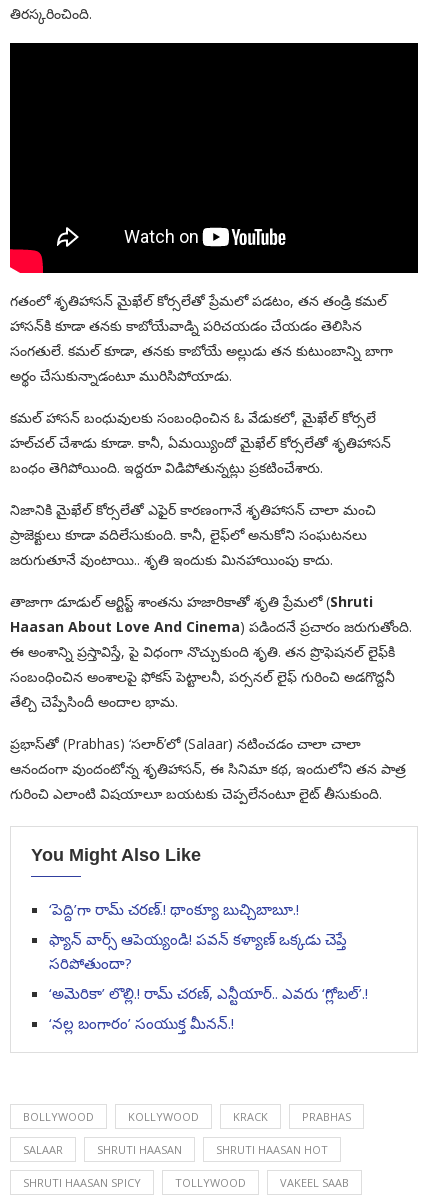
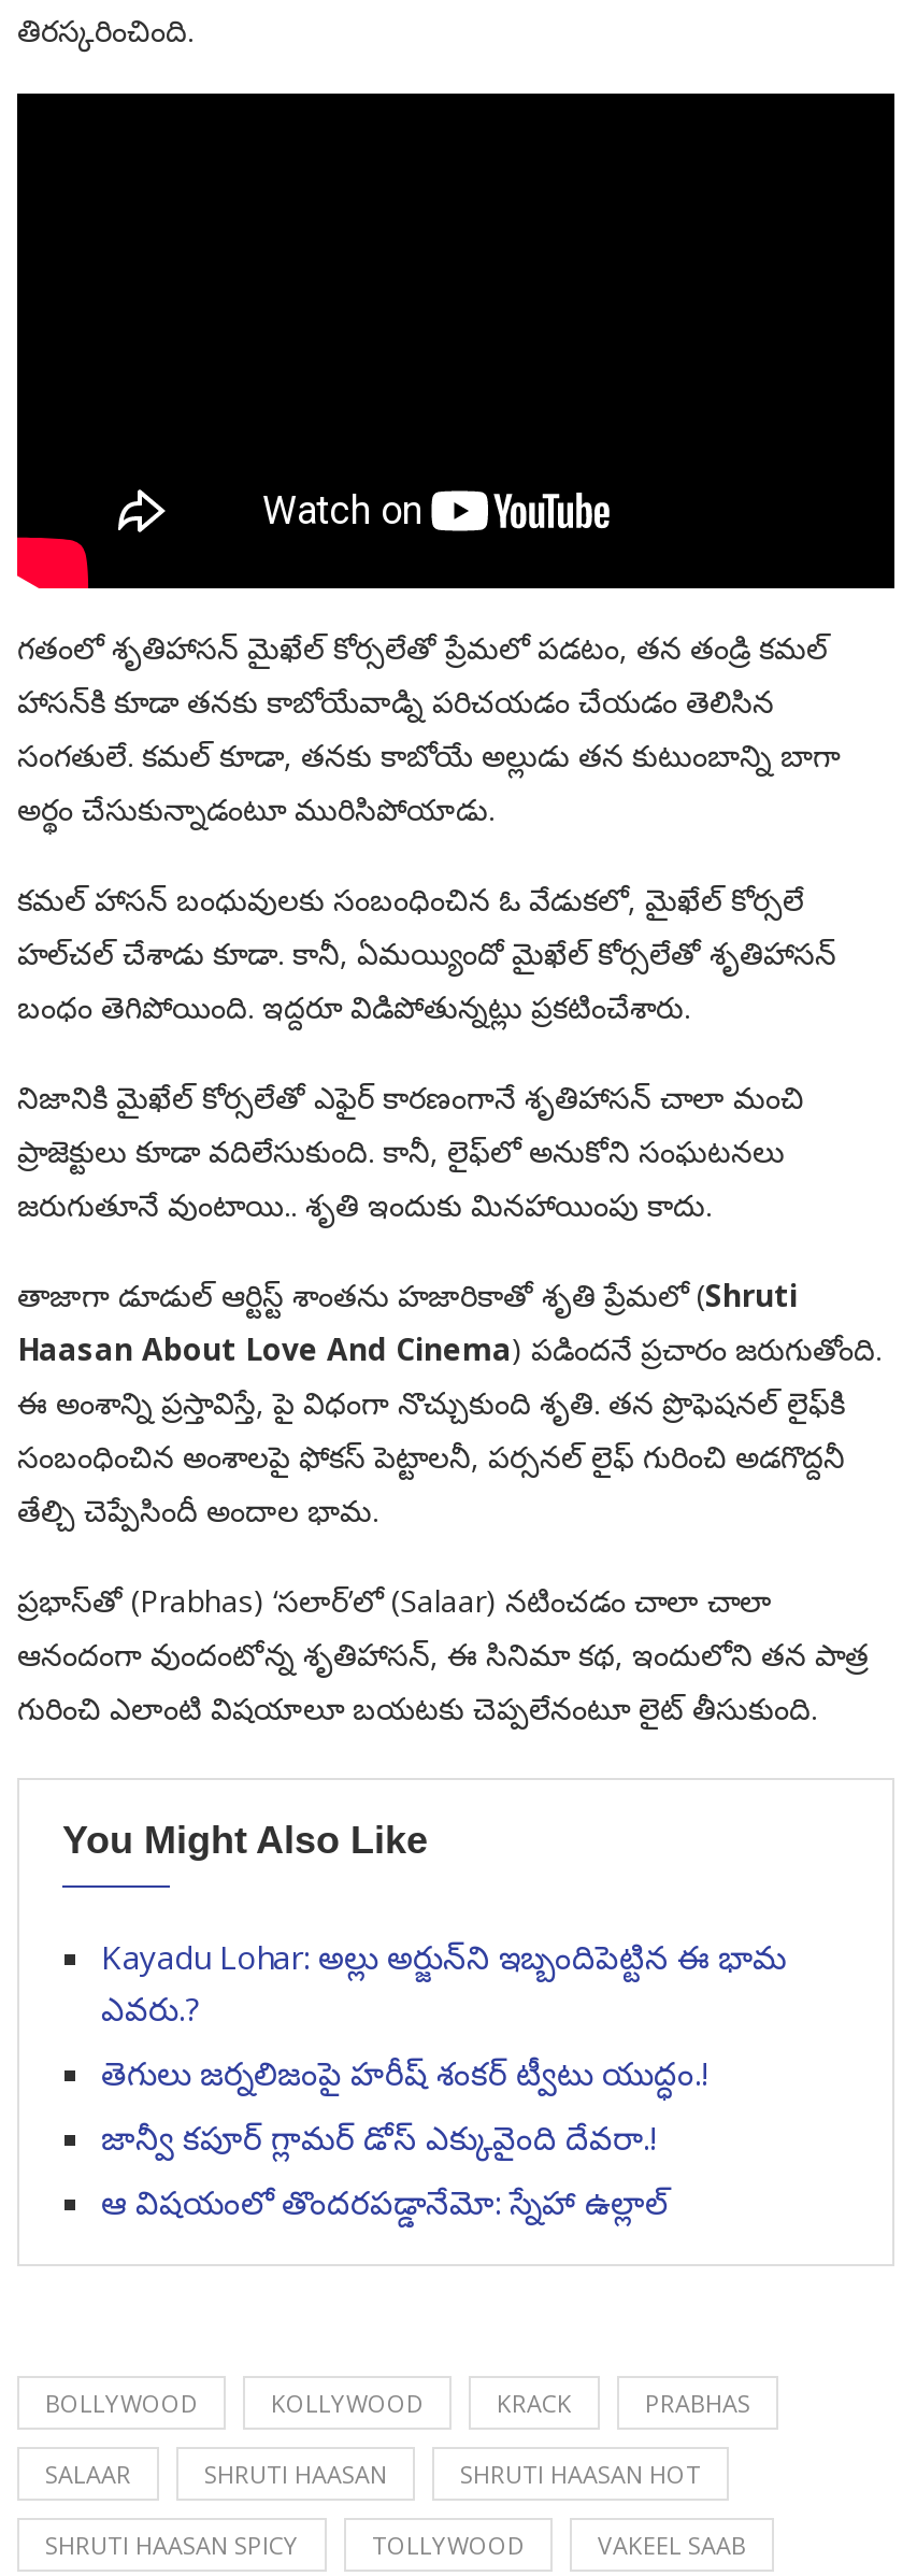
[49,899,299,919] ‘పెద్ది’గా రామ్ చరణ్.! థాంక్యూ బుచ్చిబాబూ.! -> [101,1934,787,2028] Kayadu Lohar: అల్లు అర్జున్‌ని ఇబ్బందిపెట్టిన ఈ భామ | ఎవరు.?
[49,929,347,973] ఫ్యాన్ వార్స్ ఆపెయ్యండి! పవన్ కళ్యాణ్ ఒక్కడు చెప్తే | సరిపోతుందా? -> [101,2050,707,2093] తెగులు జర్నలిజంపై హరీష్ శంకర్ ట్వీటు యుద్ధం.!
[49,983,368,1003] ‘అమెరికా’ లొల్లి.! రామ్ చరణ్, ఎన్టీయార్.. ఎవరు ‘గ్లోబల్’.! -> [101,2114,656,2157] జాన్వీ కపూర్ గ్లామర్ డోస్ ఎక్కువైంది దేవరా.!
[49,1013,234,1033] ‘నల్ల బంగారం’ సంయుక్త మీనన్.! -> [101,2179,669,2222] ఆ విషయంలో తొందరపడ్డానేమో: స్నేహా ఉల్లాల్‌

